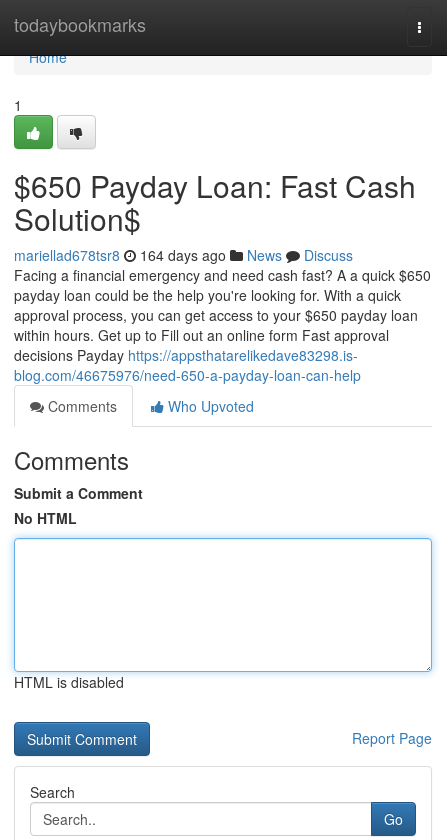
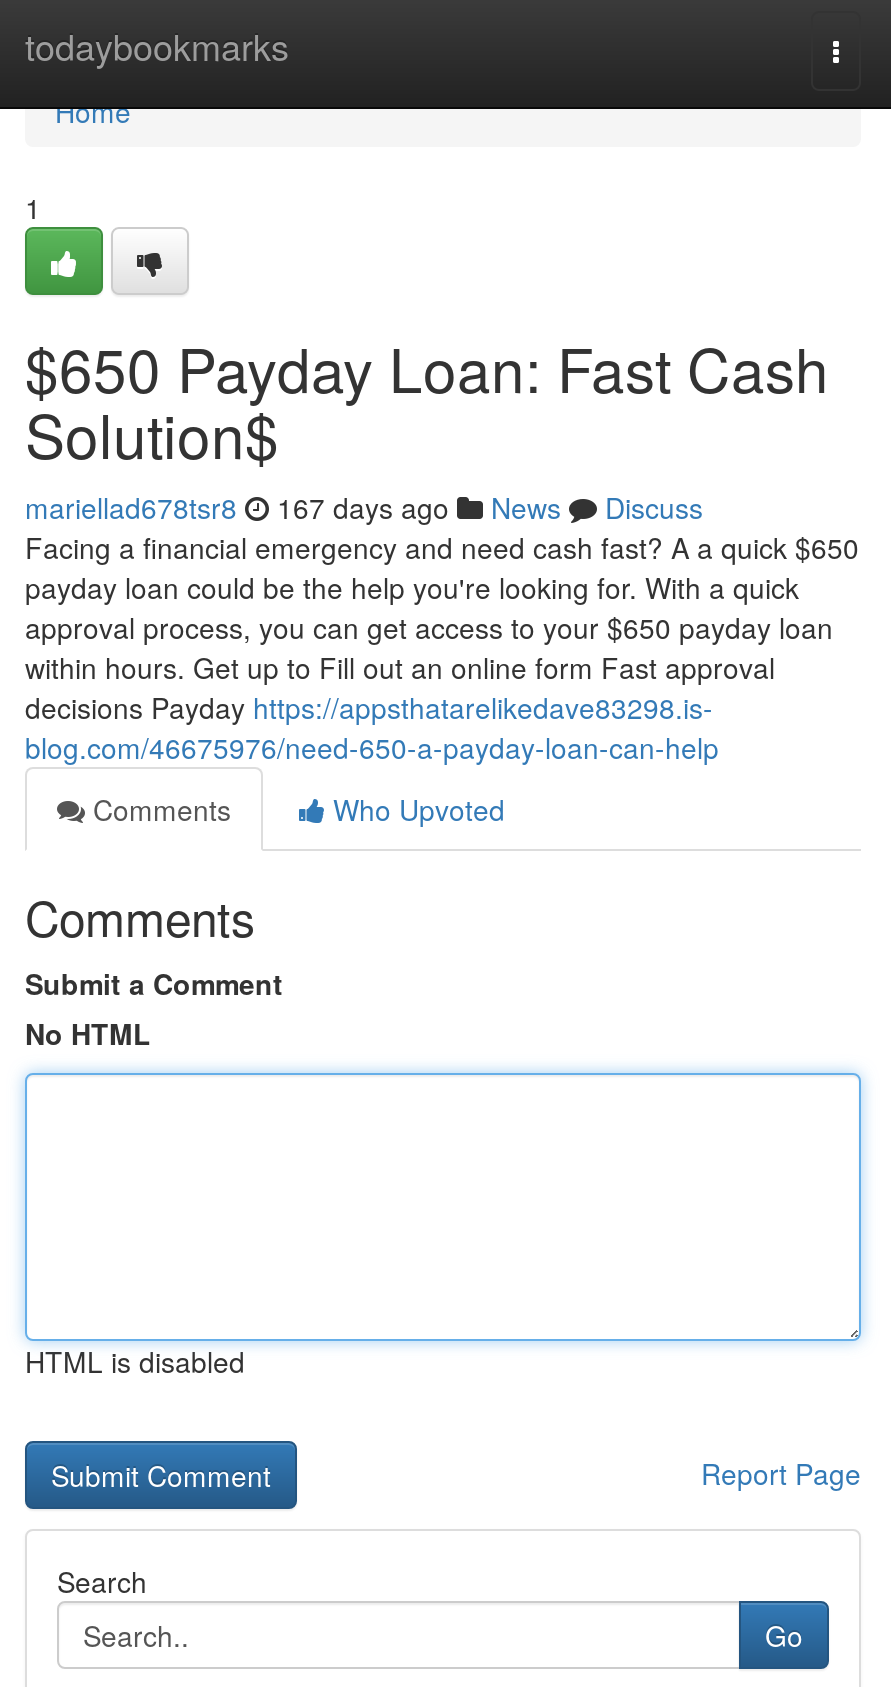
[14,245,353,265] mariellad678tsr8 164 days ago News Discuss -> [25,487,703,527] mariellad678tsr8 167 days ago News Discuss

